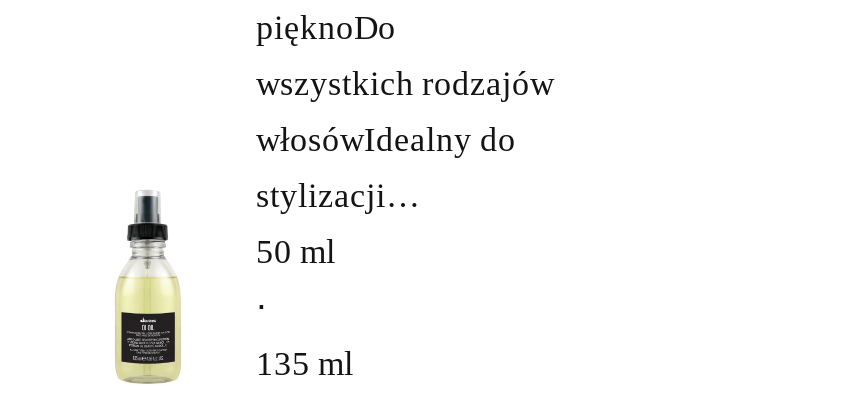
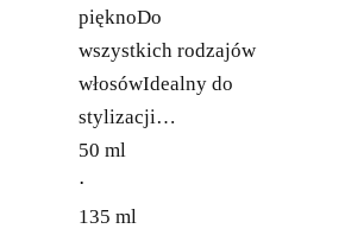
[114,189,182,385] [image] -> none

